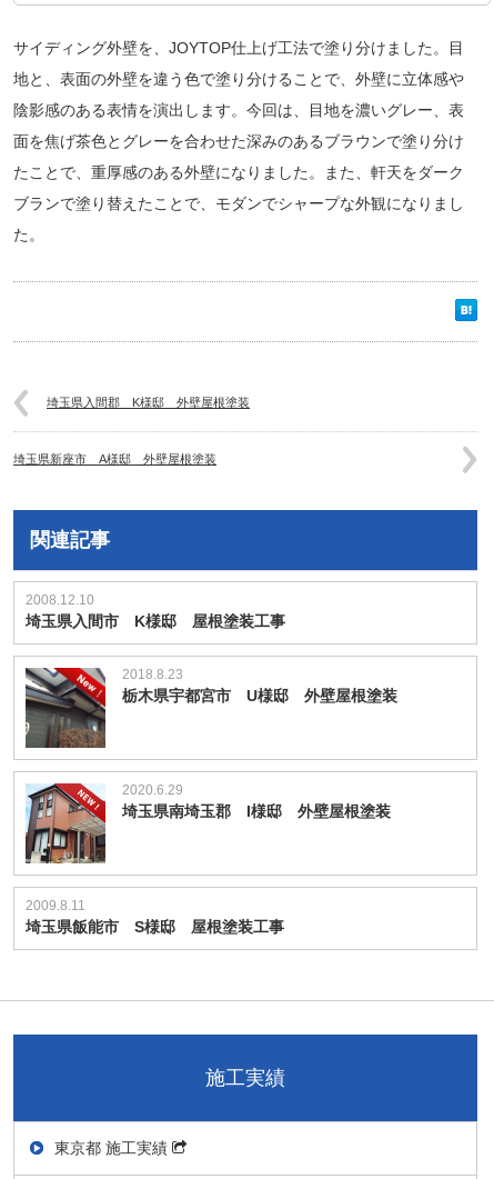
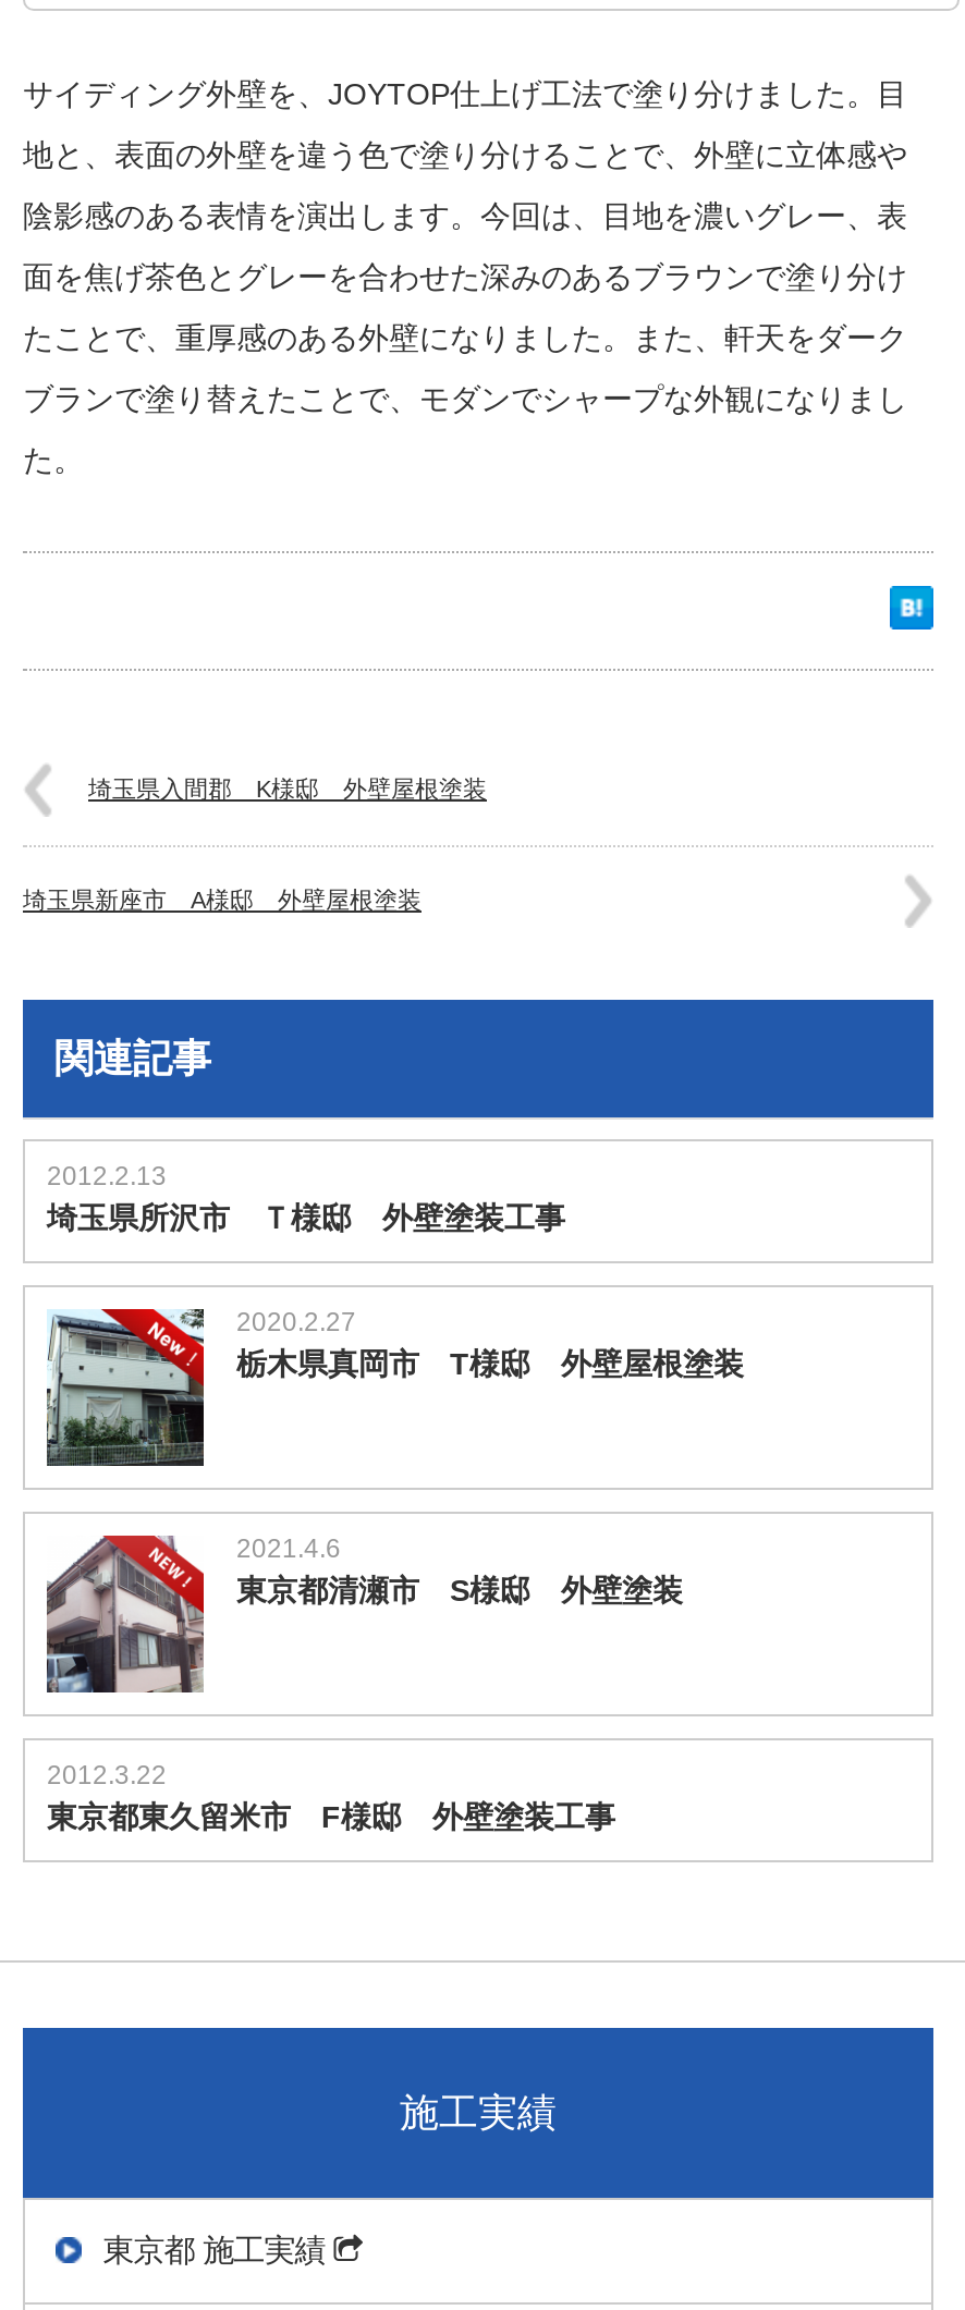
[26,592,285,630] 2008.12.10 | 埼玉県入間市 K様邸 屋根塗装工事 -> [47,1161,565,1235] 2012.2.13 | 埼玉県所沢市 Ｔ様邸 外壁塗装工事
[24,667,397,748] [image] | 2018.8.23 | 栃木県宇都宮市 U様邸 外壁屋根塗装 -> [47,1307,744,1466] [image] | 2020.2.27 | 栃木県真岡市 T様邸 外壁屋根塗装
[26,782,391,865] [image] | 2020.6.29 | 埼玉県南埼玉郡 I様邸 外壁屋根塗装 -> [45,1533,683,1695] [image] | 2021.4.6 | 東京都清瀬市 S様邸 外壁塗装
[26,898,284,936] 2009.8.11 | 埼玉県飯能市 S様邸 屋根塗装工事 -> [47,1760,615,1834] 2012.3.22 | 東京都東久留米市 F様邸 外壁塗装工事

